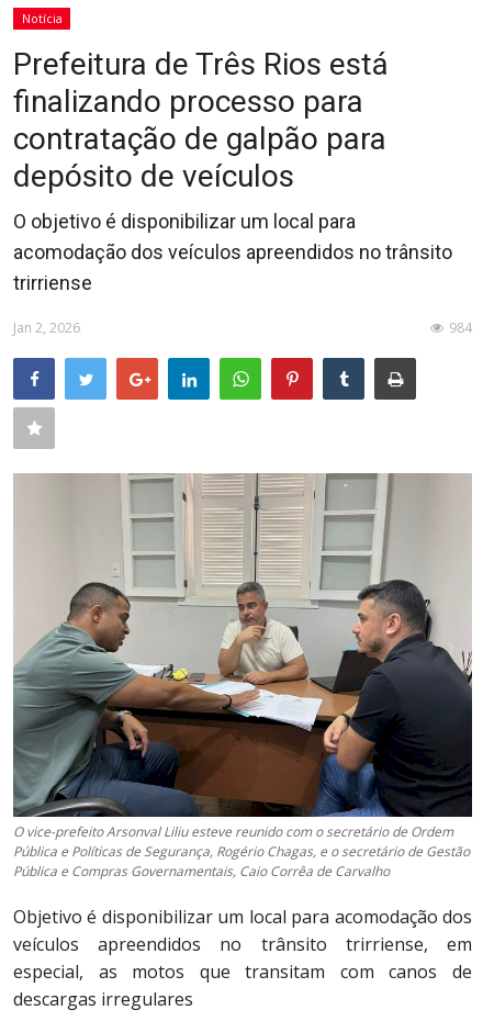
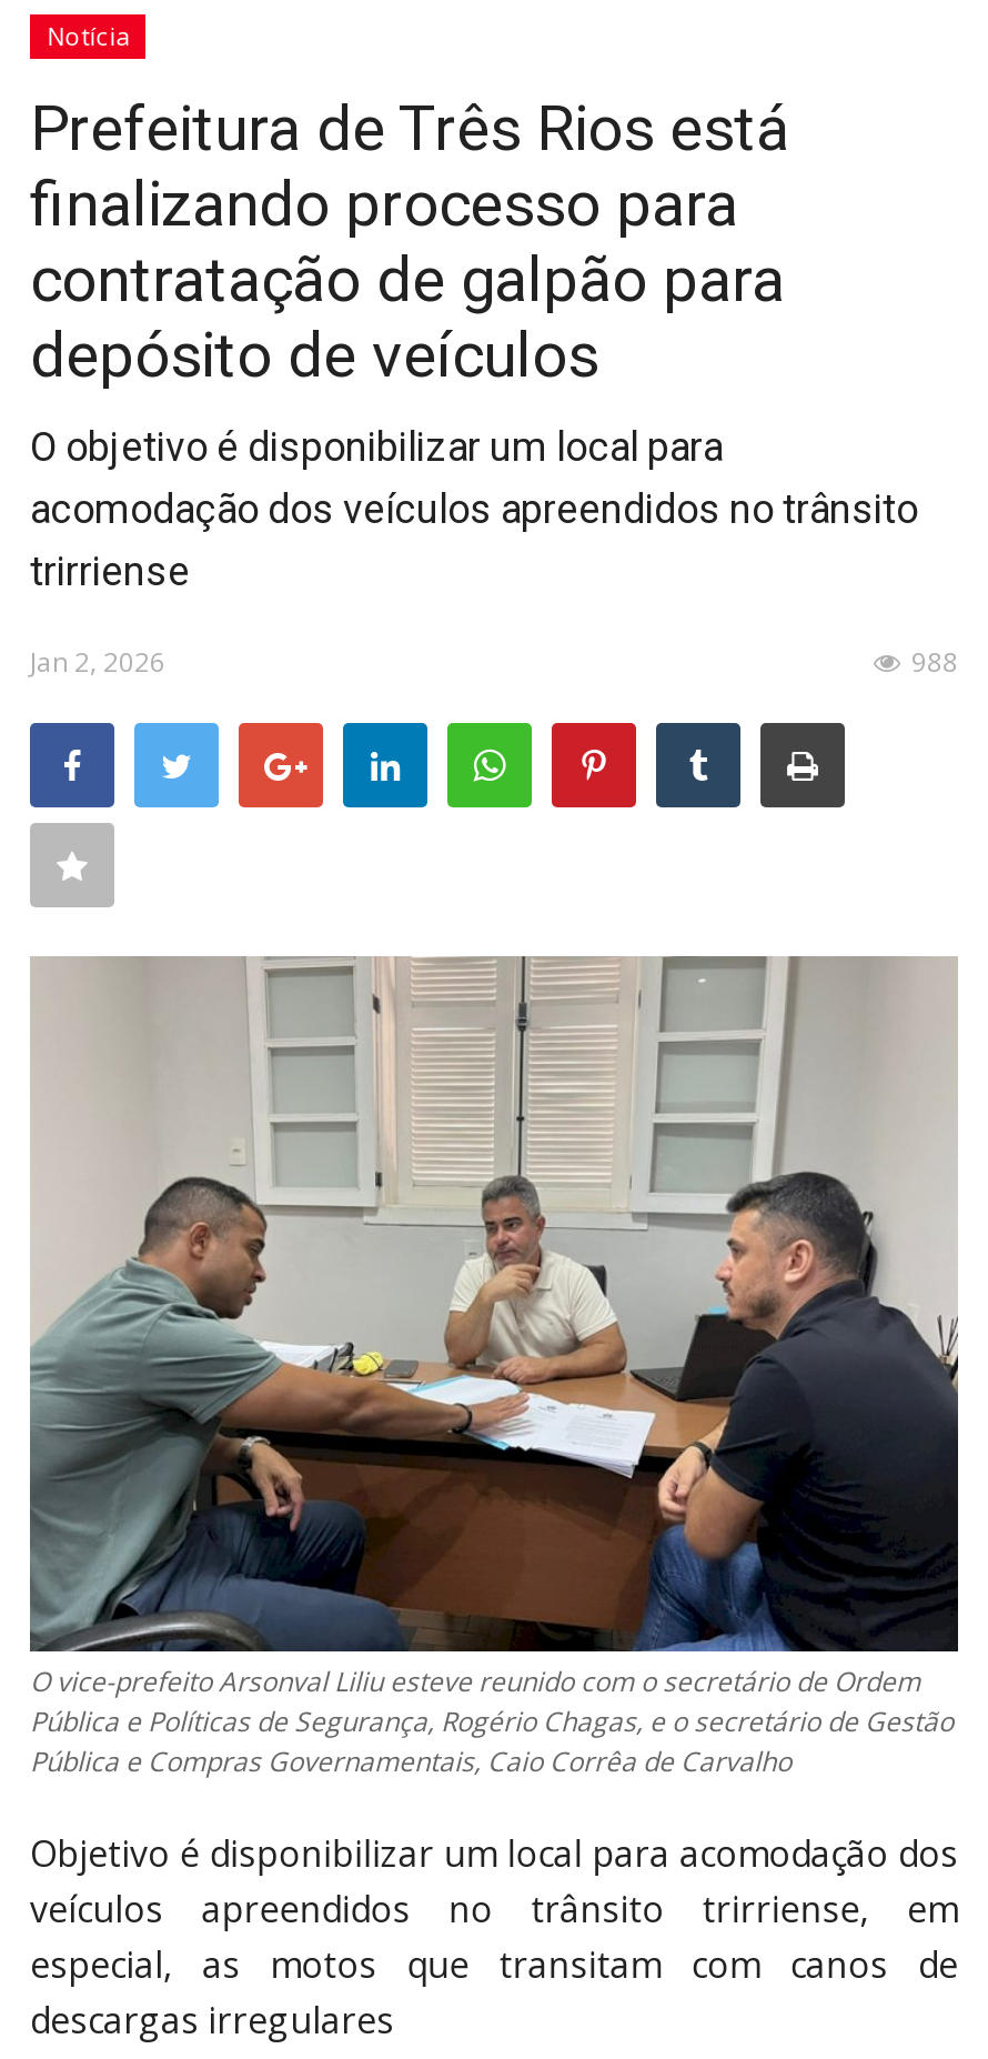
[449,318,472,337] 984 -> [911,643,958,680] 988

